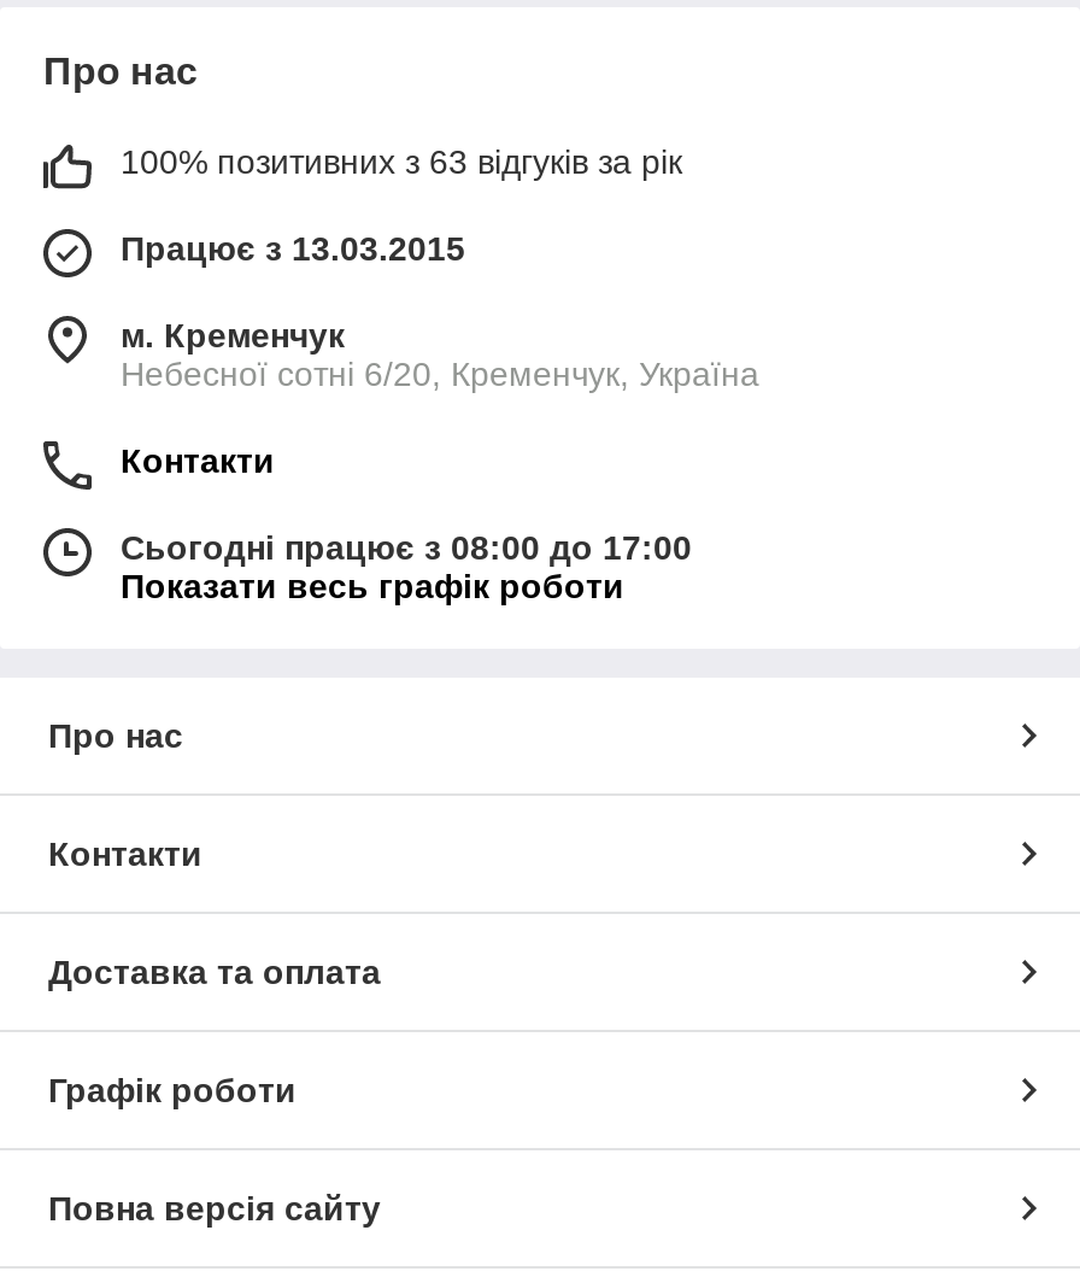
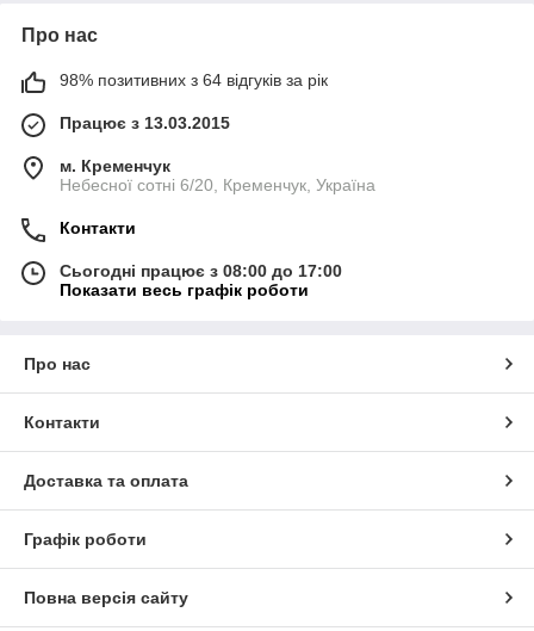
[121,143,682,182] 100% позитивних з 63 відгуків за рік -> [60,71,328,90] 98% позитивних з 64 відгуків за рік

